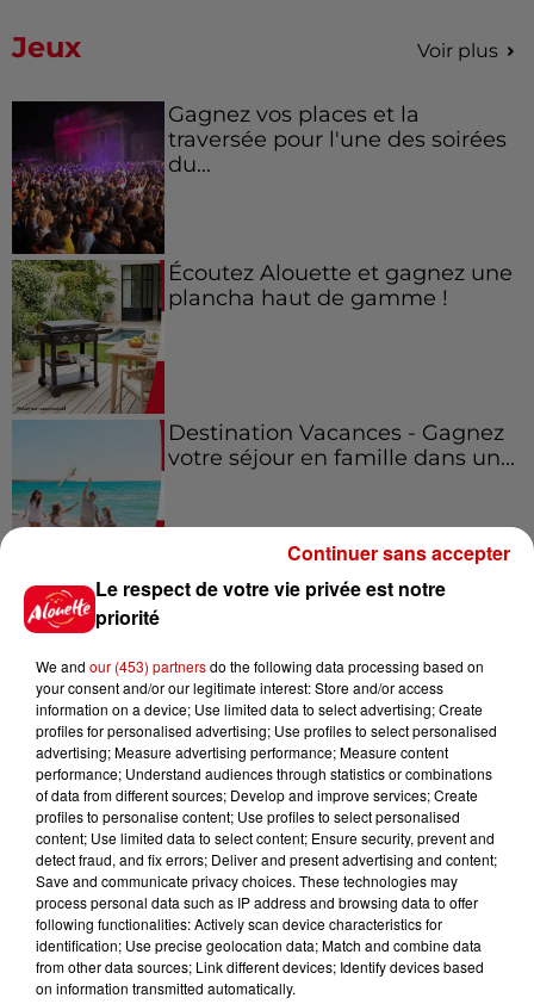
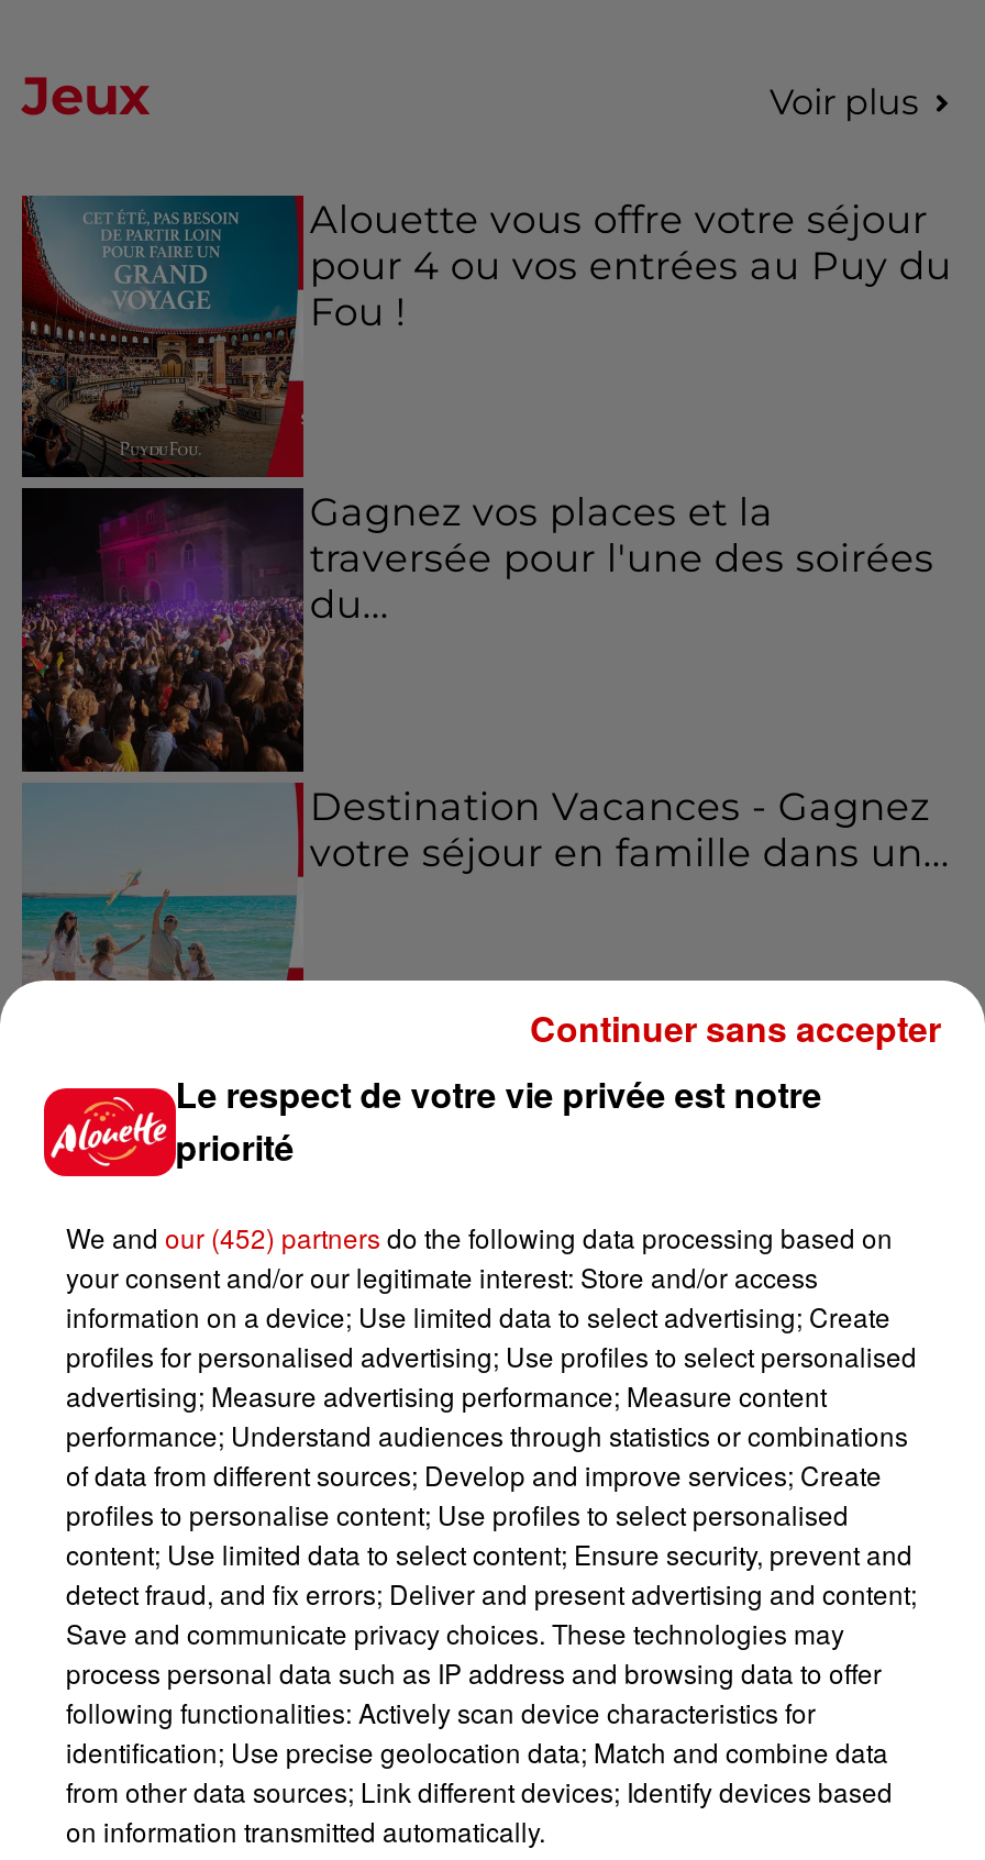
none -> [22,195,952,477] [image] | Alouette vous offre votre séjour | pour 4 ou vos entrées au Puy du | Fou !
moved [168,101,506,176] -> [310,489,934,627]: Gagnez vos places et la | traversée pour l'une des soirées | du...
[12,260,512,414] [image] | Écoutez Alouette et gagnez une | plancha haut de gamme ! -> none
[36,656,484,676] We and our (453) partners do the following data processing based on -> [66,1218,893,1255] We and our (452) partners do the following data processing based on

